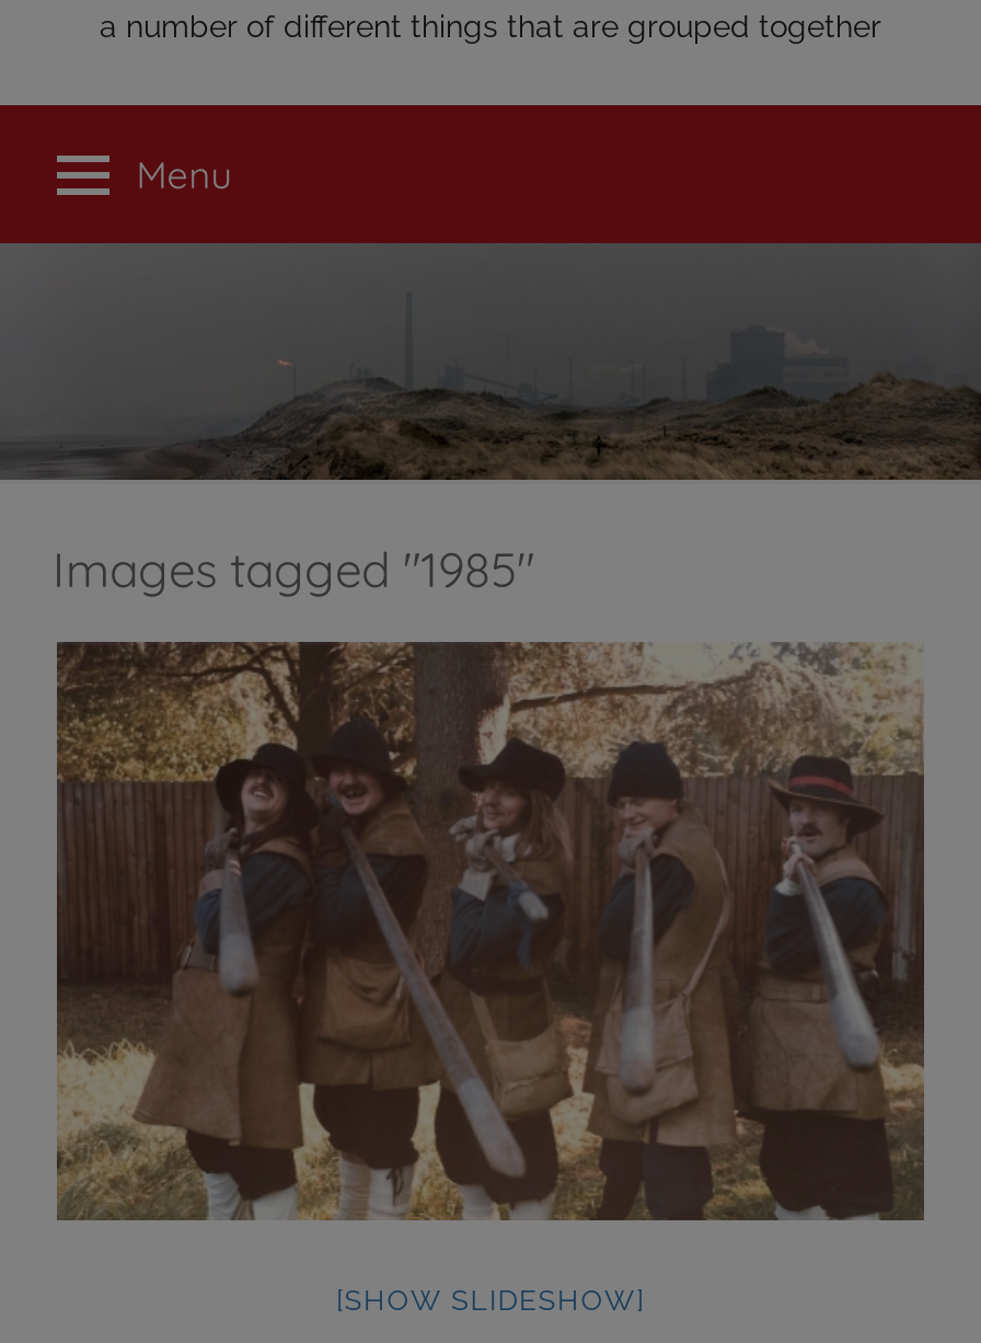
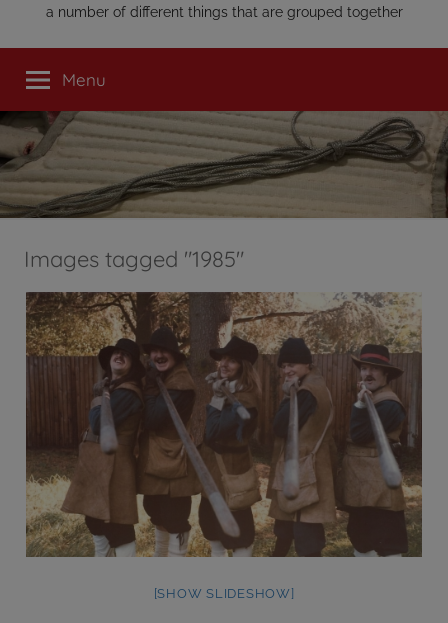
[7,241,974,482] [image] -> [3,110,445,219] [image]

